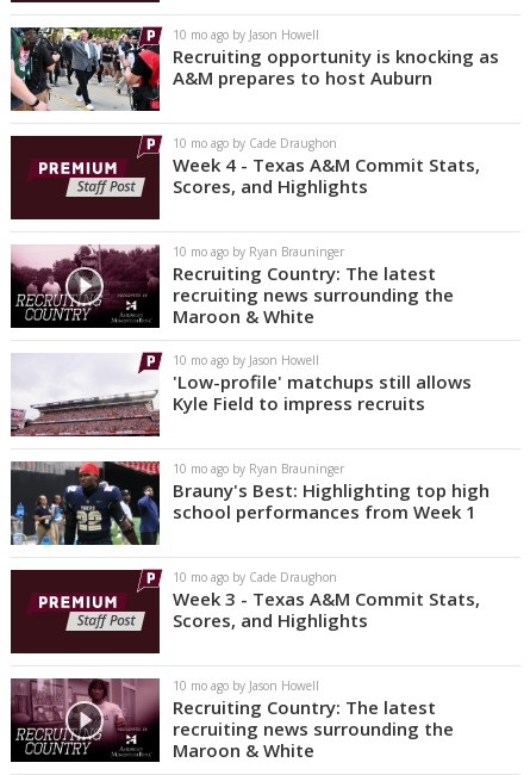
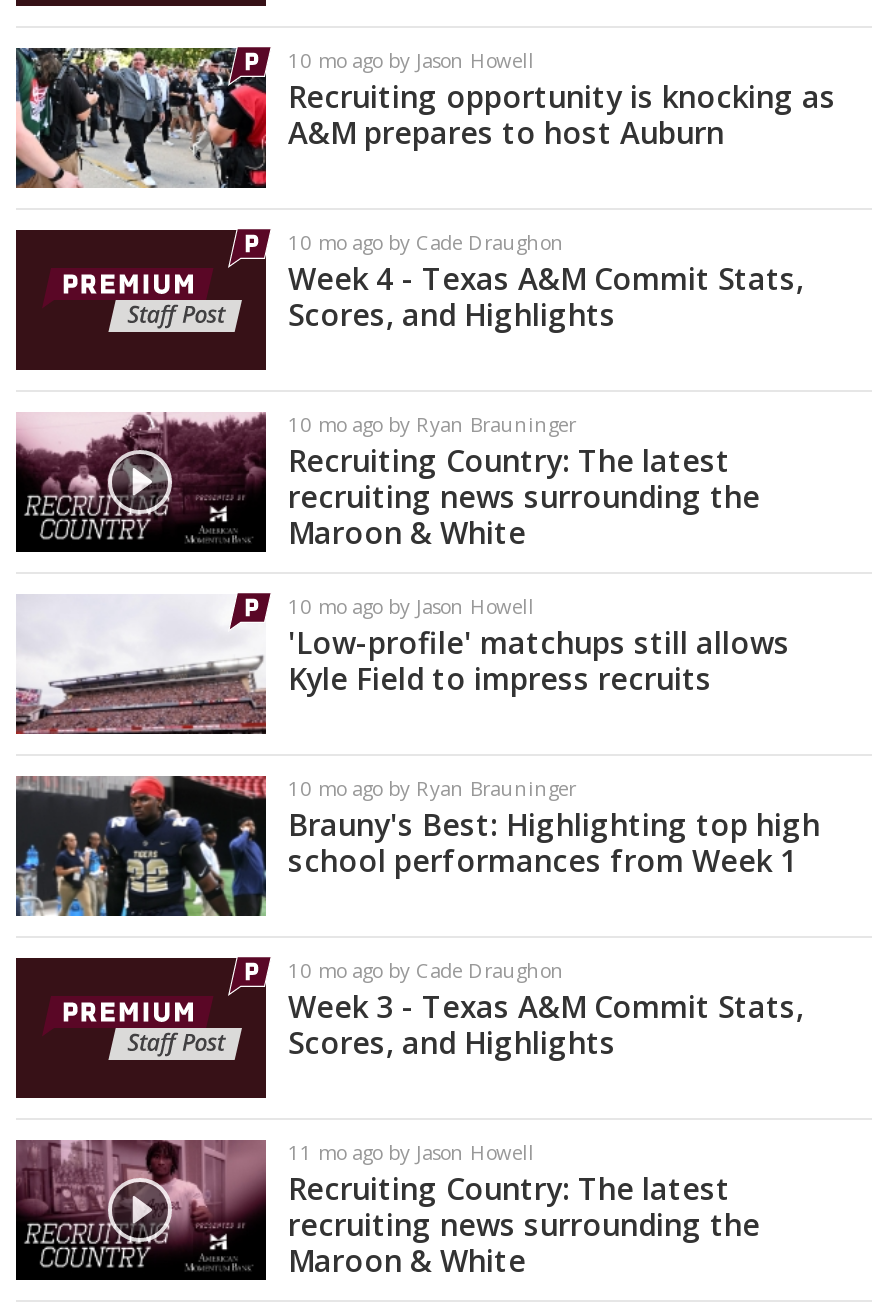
[173,677,319,694] 10 mo ago by Jason Howell -> [288,1138,534,1166] 11 mo ago by Jason Howell

